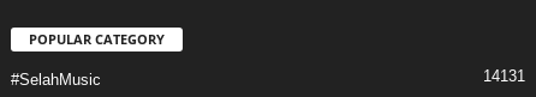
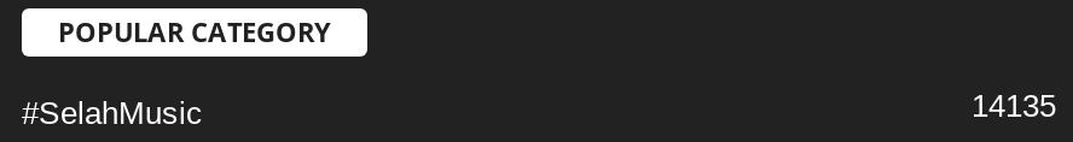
[483,67,525,85] 14131 -> [971,87,1056,123] 14135

